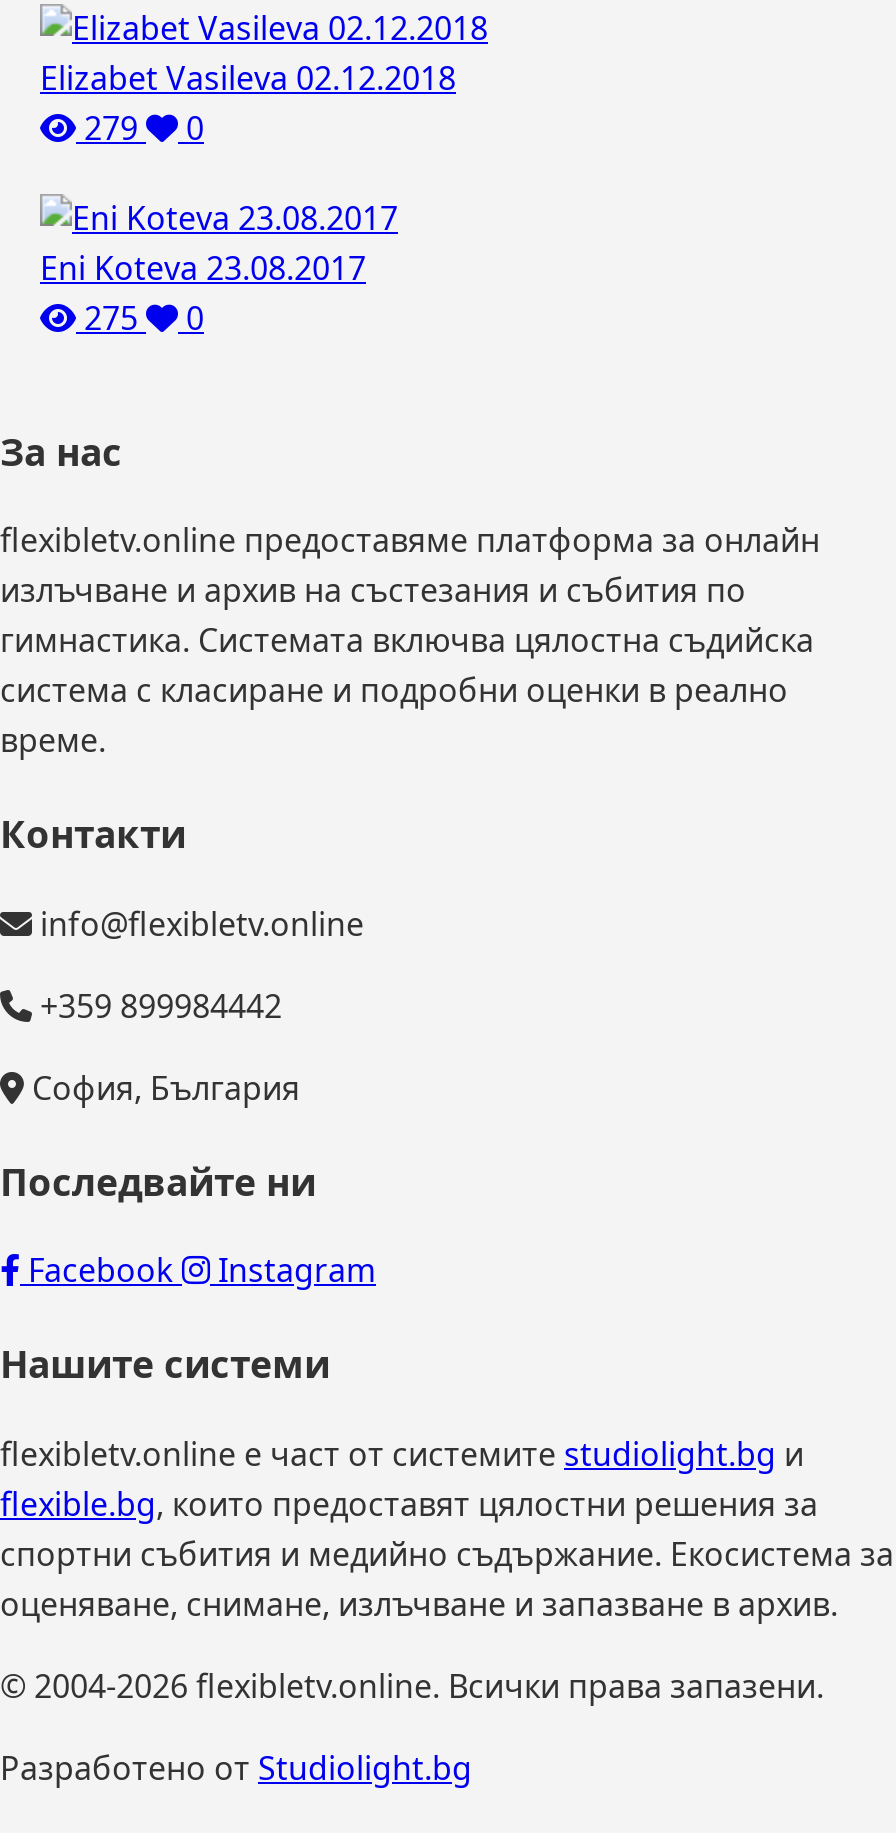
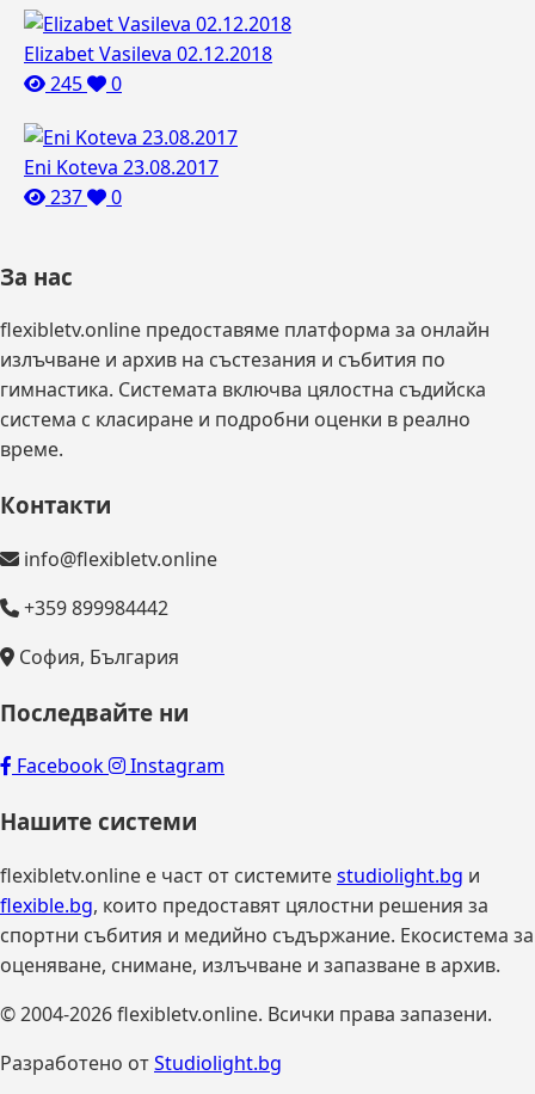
[76,106,204,150] 279 0 -> [45,70,122,97] 245 0
[76,296,204,340] 275 0 -> [45,184,122,210] 237 0

